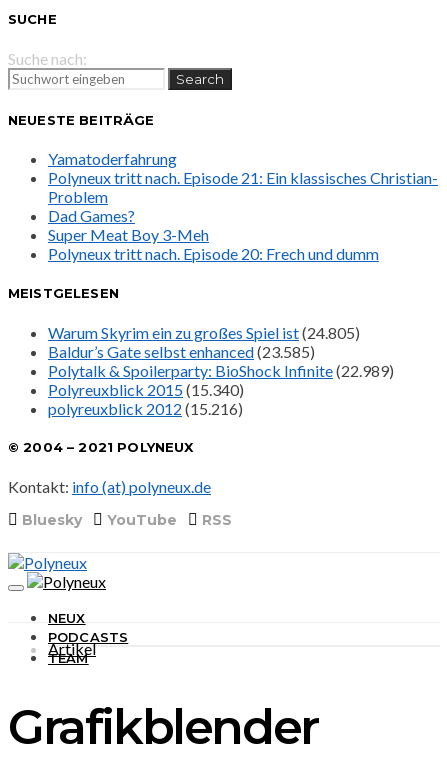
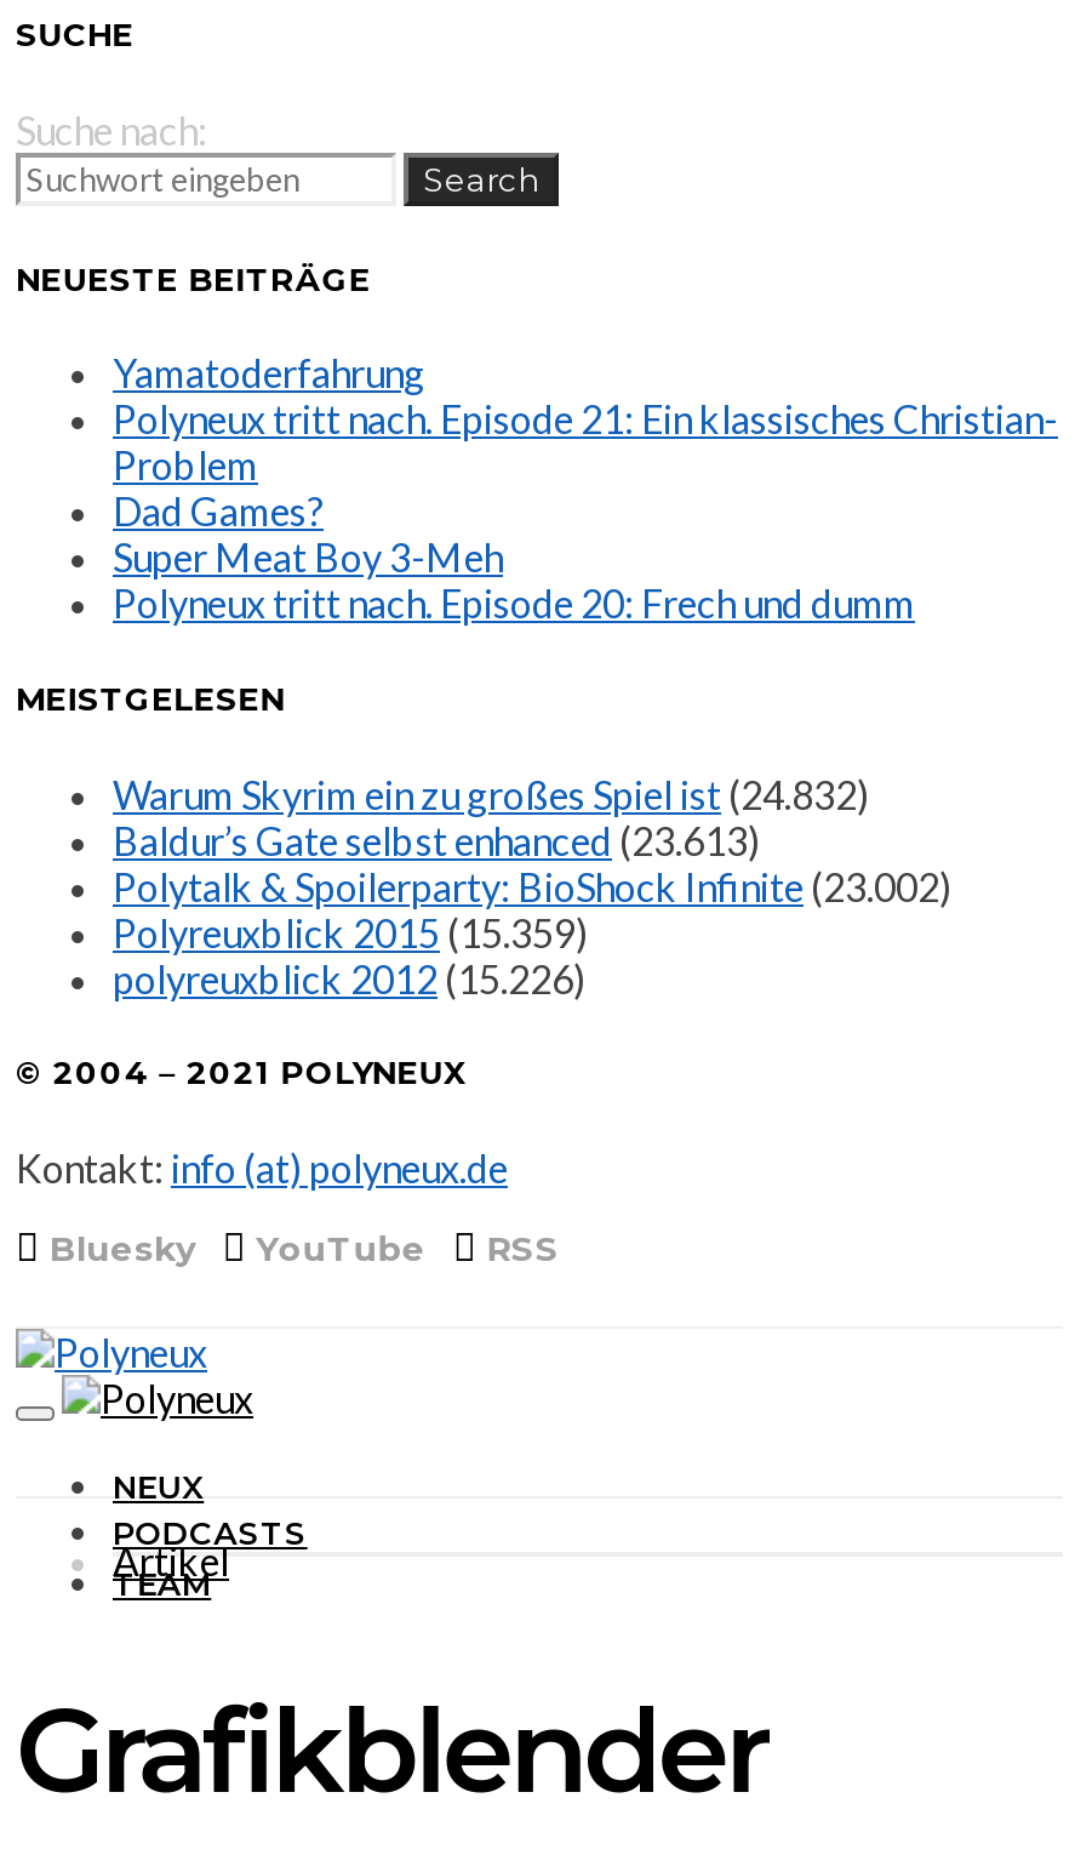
[48,323,360,342] Warum Skyrim ein zu großes Spiel ist (24.805) -> [113,770,869,816] Warum Skyrim ein zu großes Spiel ist (24.832)
[48,342,315,361] Baldur’s Gate selbst enhanced (23.585) -> [113,816,760,862] Baldur’s Gate selbst enhanced (23.613)
[48,361,394,380] Polytalk & Spoilerparty: BioShock Infinite (22.989) -> [113,862,951,908] Polytalk & Spoilerparty: BioShock Infinite (23.002)
[48,380,244,399] Polyreuxblick 2015 (15.340) -> [113,908,588,954] Polyreuxblick 2015 (15.359)
[48,399,243,418] polyreuxblick 2012 (15.216) -> [113,954,585,1000] polyreuxblick 2012 (15.226)

